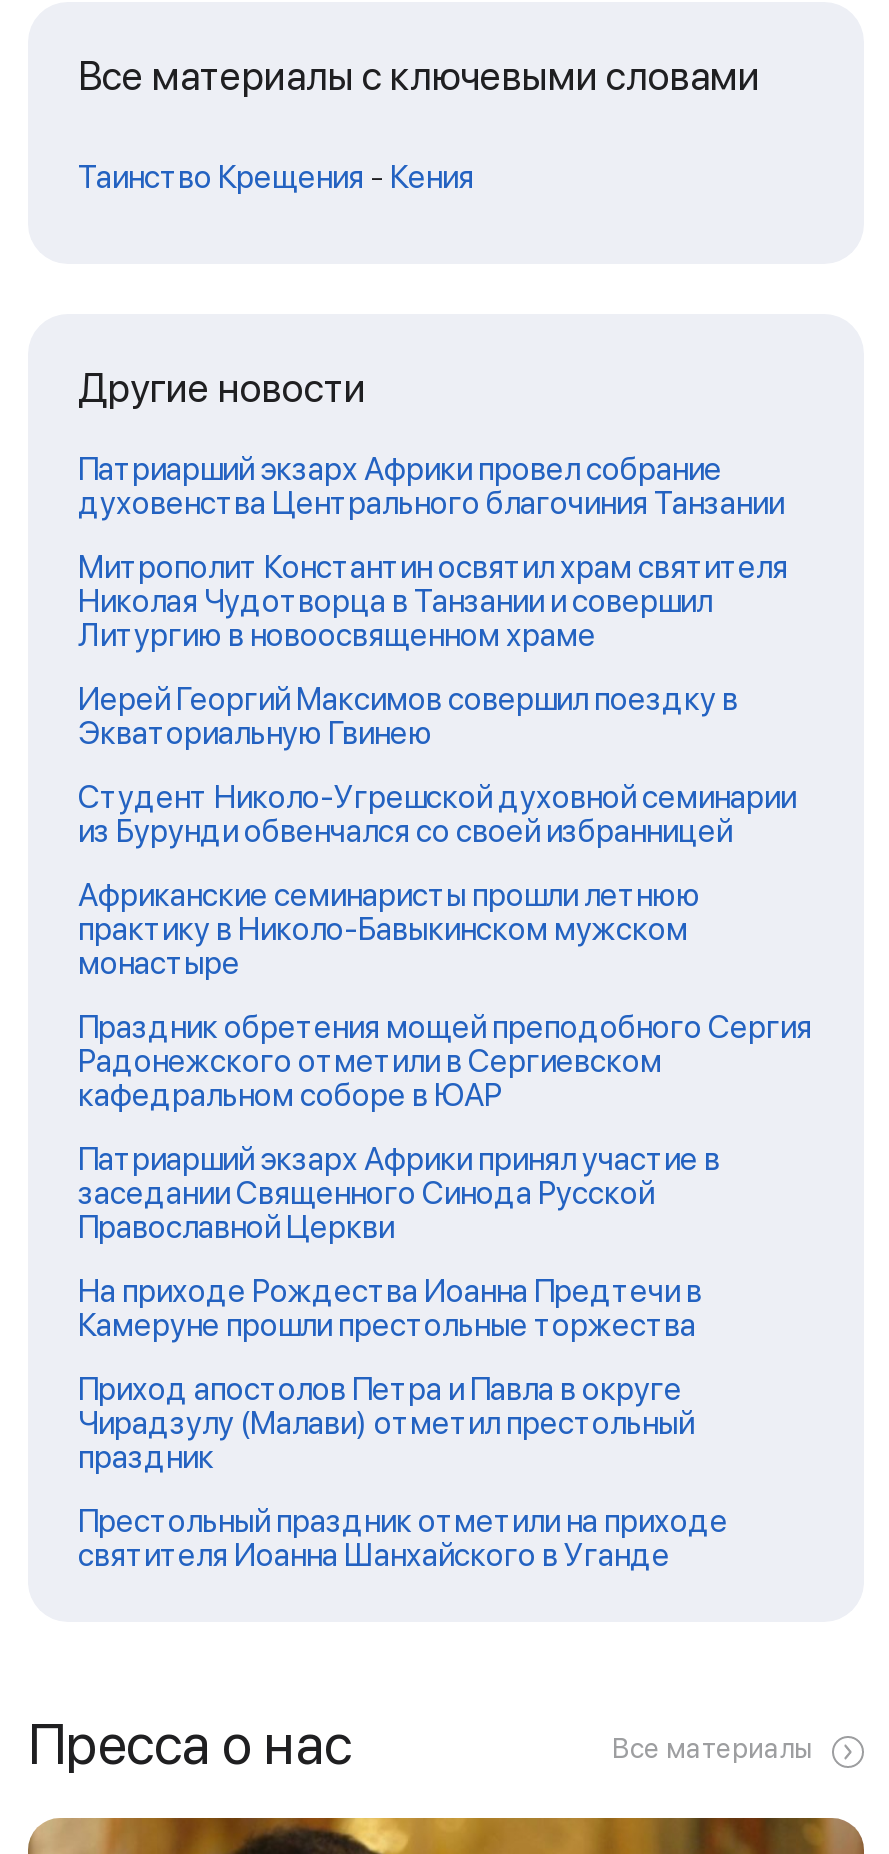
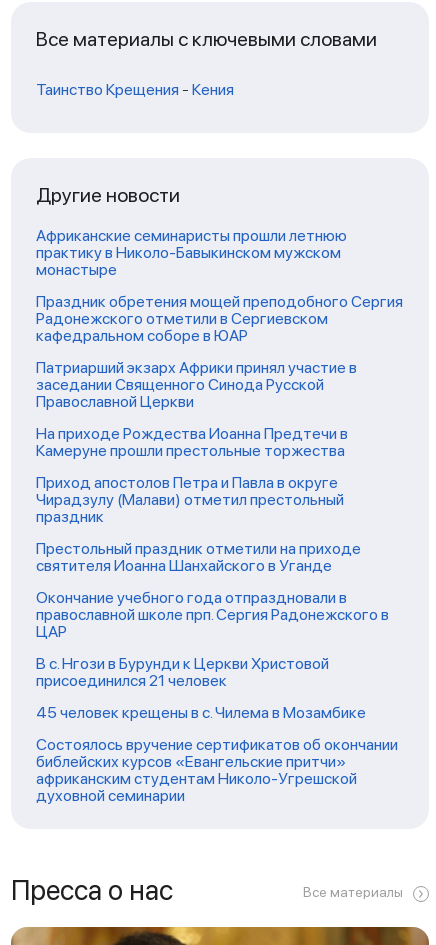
[78,450,796,850] Патриарший экзарх Африки провел собрание | духовенства Центрального благочиния Танзании | Митрополит Константин освятил храм святителя | Николая Чудотворца в Танзании и совершил | Литургию в новоосвященном храме | Иерей Георгий Максимов совершил поездку в | Экваториальную Гвинею | Студент Николо-Угрешской духовной семинарии | из Бурунди обвенчался со своей избранницей -> none
moved [78,876,812,1574] -> [36,226,403,575]: Африканские семинаристы прошли летнюю | практику в Николо-Бавыкинском мужском | монастыре | ... | Престольный праздник отметили на приходе | святителя Иоанна Шанхайского в Уганде
none -> [36,588,398,805] Окончание учебного года отпраздновали в | православной школе прп. Сергия Радонежского в | ЦАР | В с. Нгози в Бурунди к Церкви Христовой | присоединился 21 человек | 45 человек крещены в с. Чилема в Мозамбике | Состоялось вручение сертификатов об окончании | библейских курсов «Евангельские притчи» | африканским студентам Николо-Угрешской | духовной семинарии

